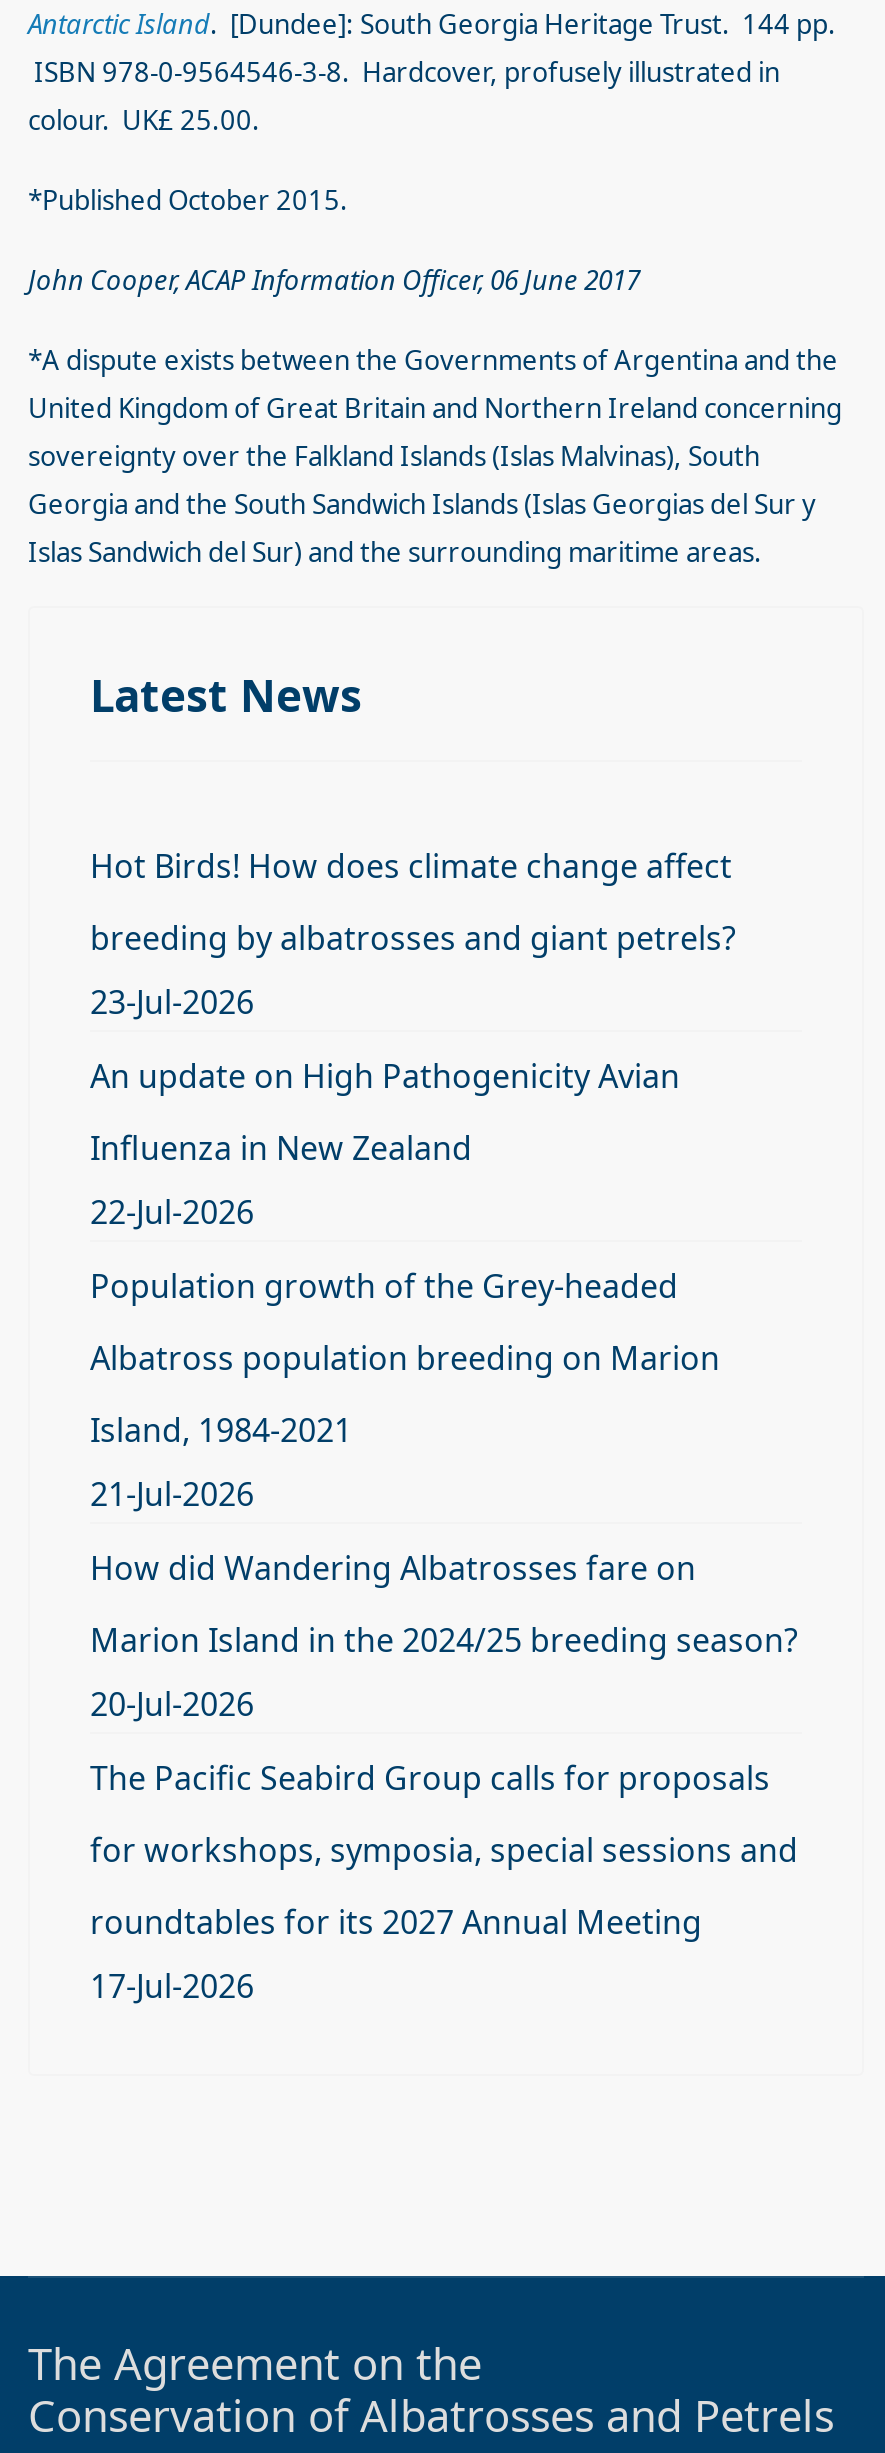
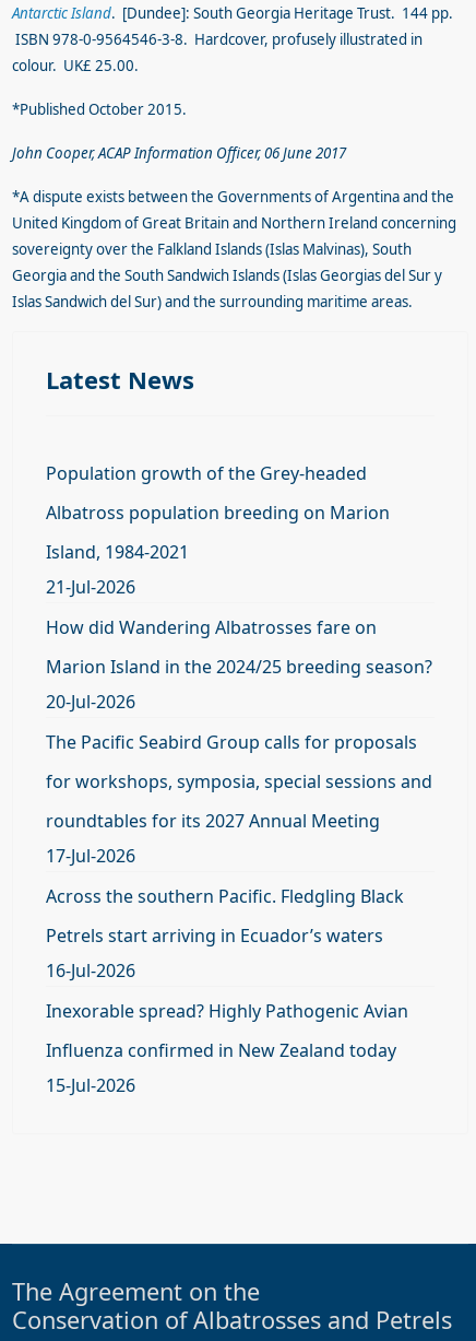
[90,844,736,1234] Hot Birds! How does climate change affect | breeding by albatrosses and giant petrels? | 23-Jul-2026 | An update on High Pathogenicity Avian | Influenza in New Zealand | 22-Jul-2026 -> none
moved [90,1264,798,2008] -> [46,461,432,868]: Population growth of the Grey-headed | Albatross population breeding on Marion | Island, 1984-2021 | ... | roundtables for its 2027 Annual Meeting | 17-Jul-2026
none -> [46,884,408,1097] Across the southern Pacific. Fledgling Black | Petrels start arriving in Ecuador’s waters | 16-Jul-2026 | Inexorable spread? Highly Pathogenic Avian | Influenza confirmed in New Zealand today | 15-Jul-2026

